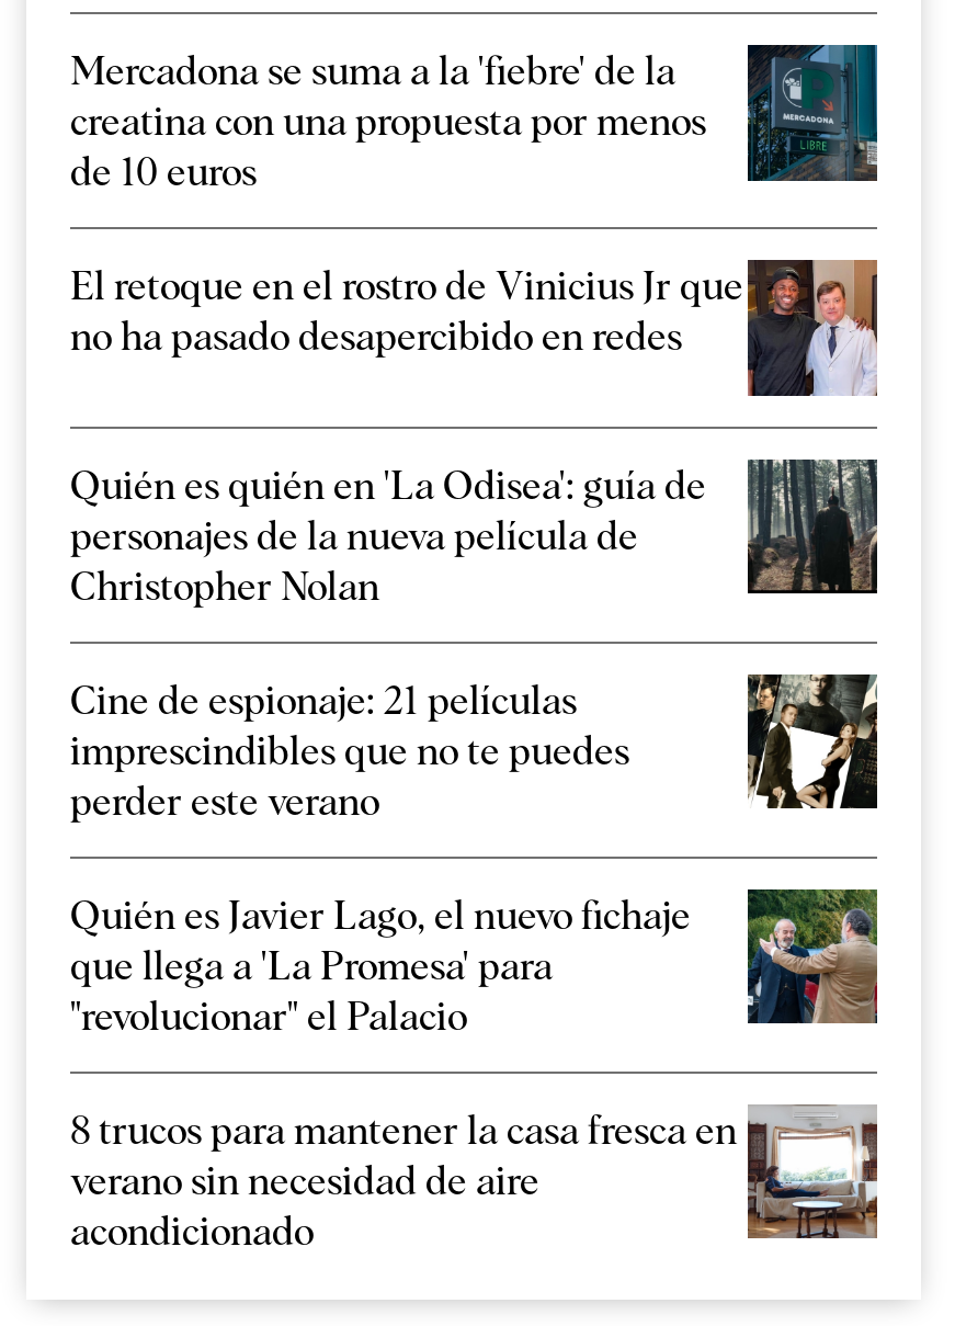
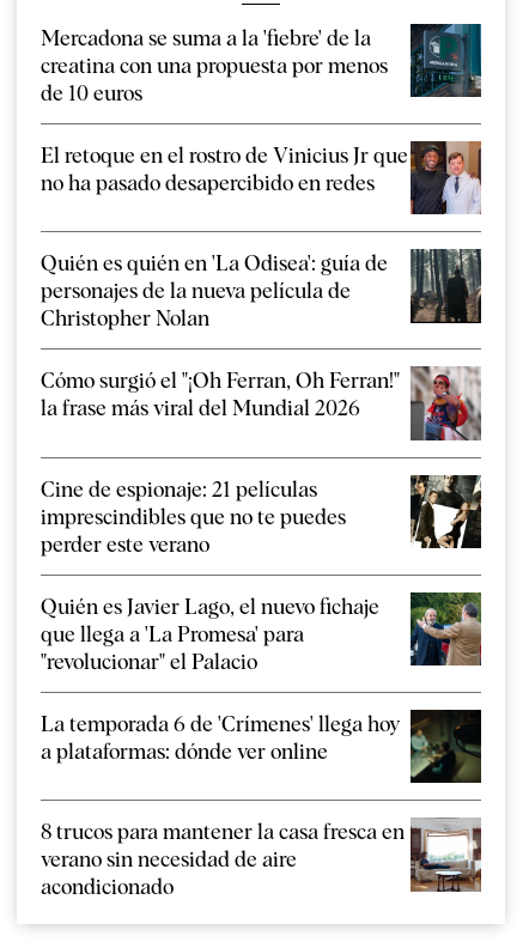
none -> [41,367,482,442] [image] | Cómo surgió el "¡Oh Ferran, Oh Ferran!" | la frase más viral del Mundial 2026
none -> [41,709,482,784] [image] | La temporada 6 de 'Crímenes' llega hoy | a plataformas: dónde ver online

